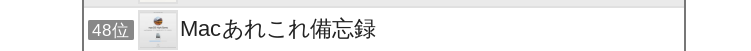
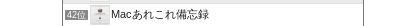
[92,20,130,40] 48位 -> [67,10,86,20] 42位

